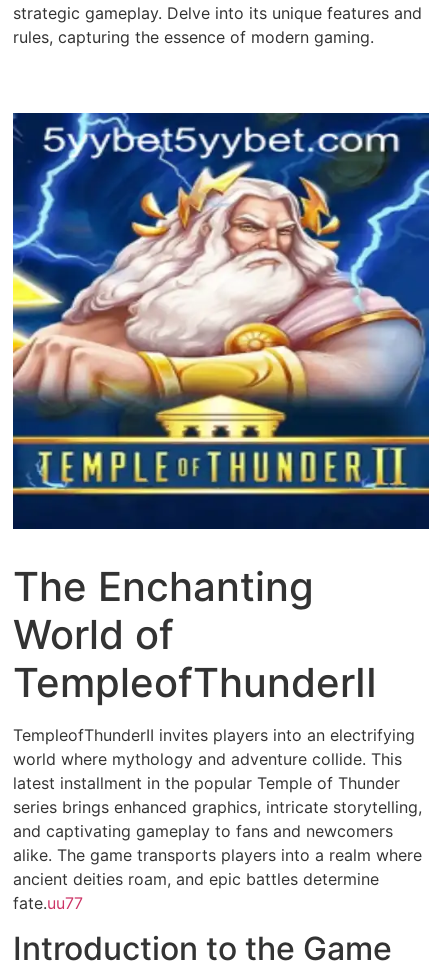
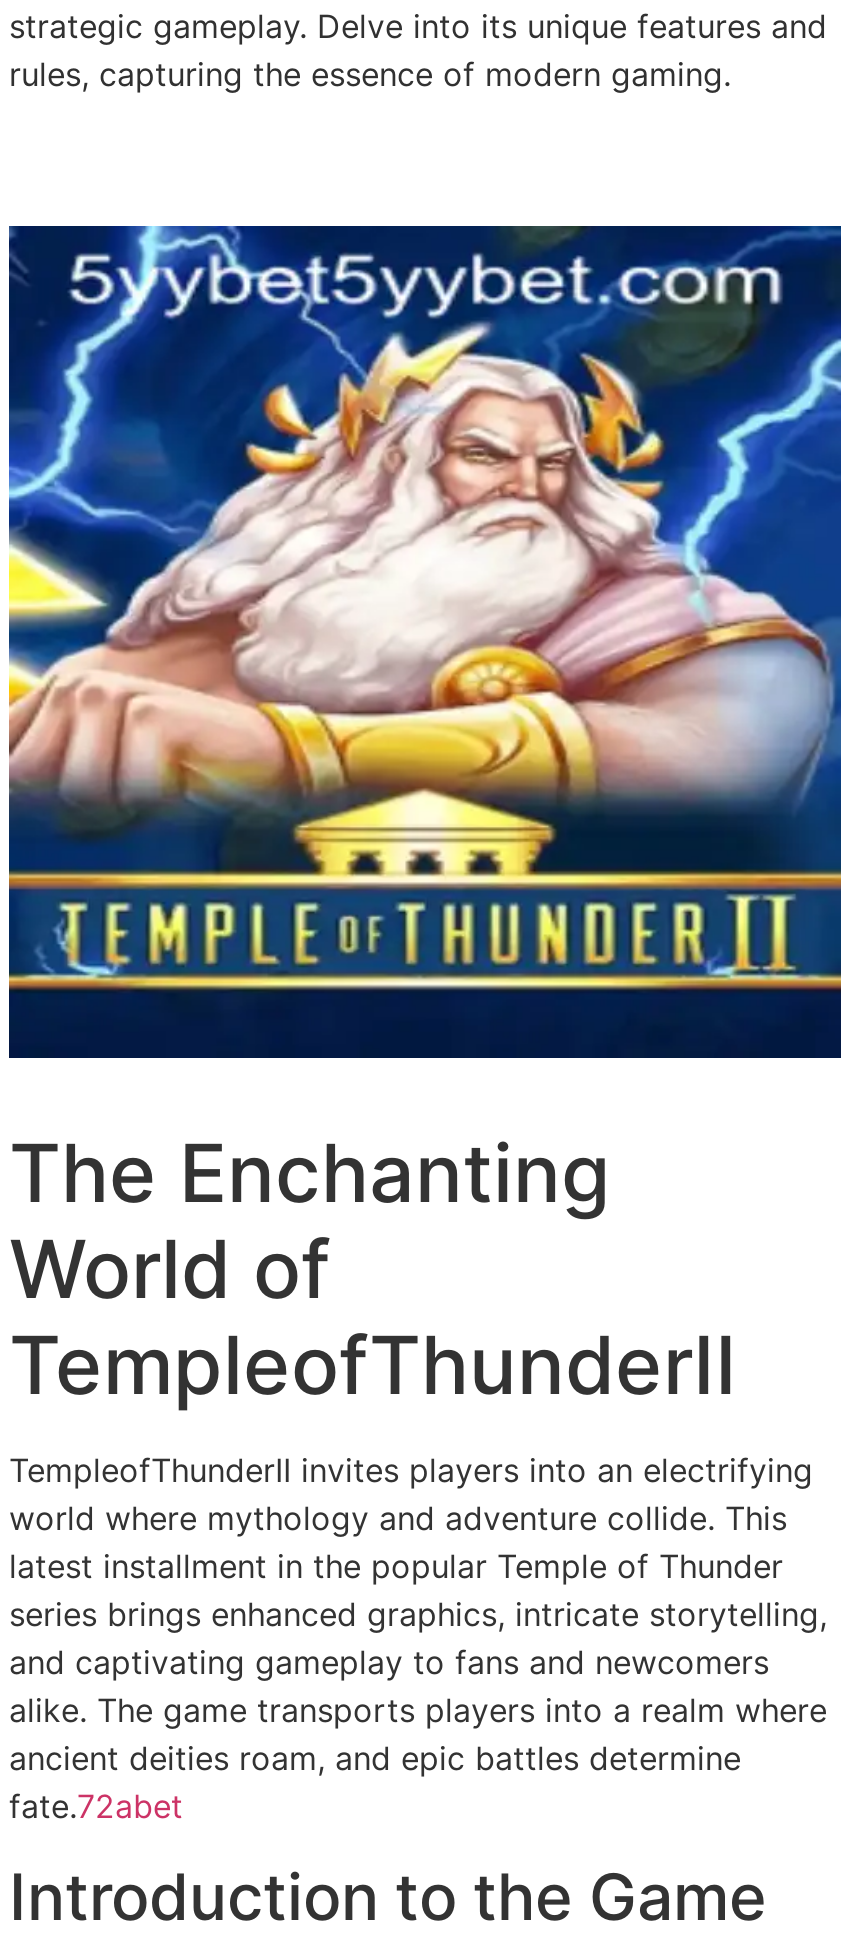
[13,893,83,913] fate.uu77 -> [9,1787,183,1827] fate.72abet

